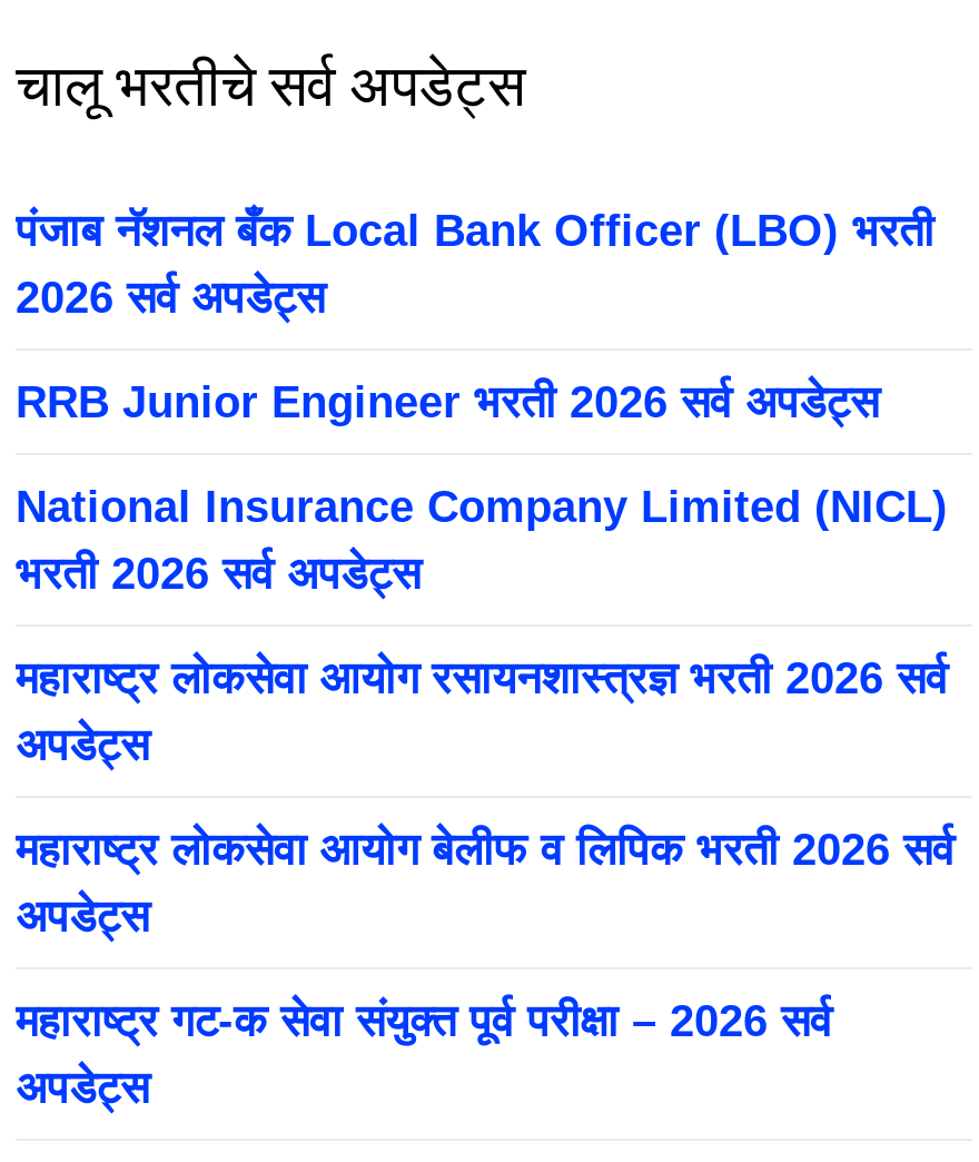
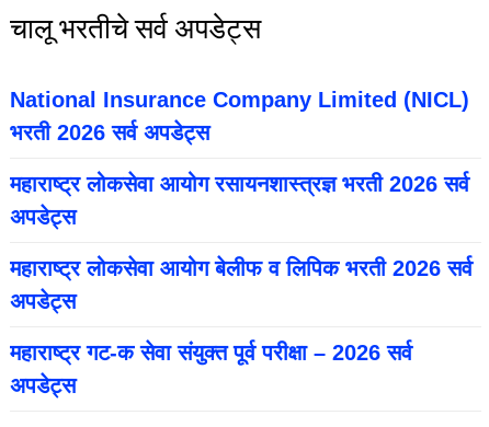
[16,207,934,427] पंजाब नॅशनल बँक Local Bank Officer (LBO) भरती | 2026 सर्व अपडेट्स | RRB Junior Engineer भरती 2026 सर्व अपडेट्स -> none

